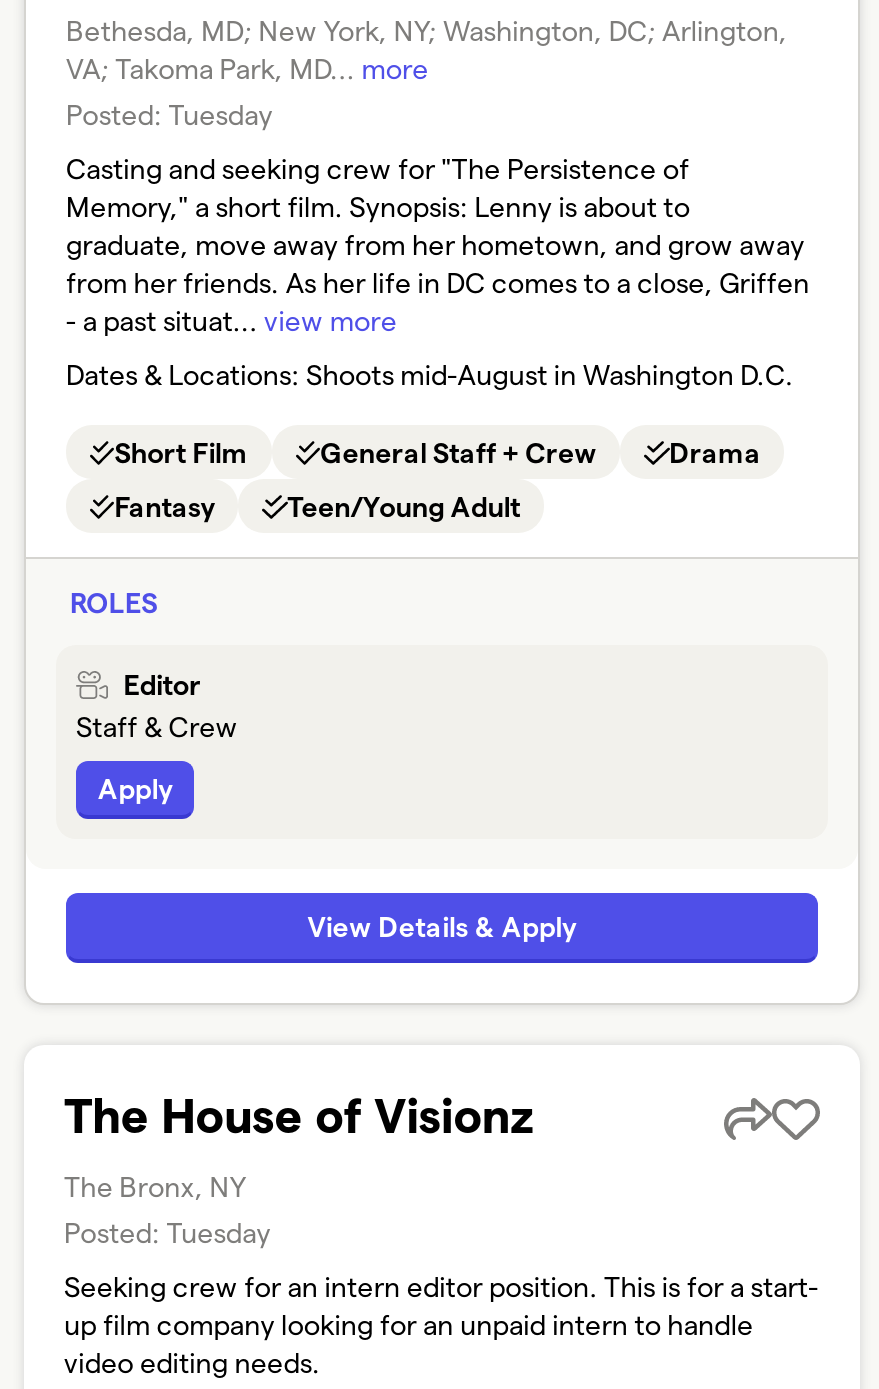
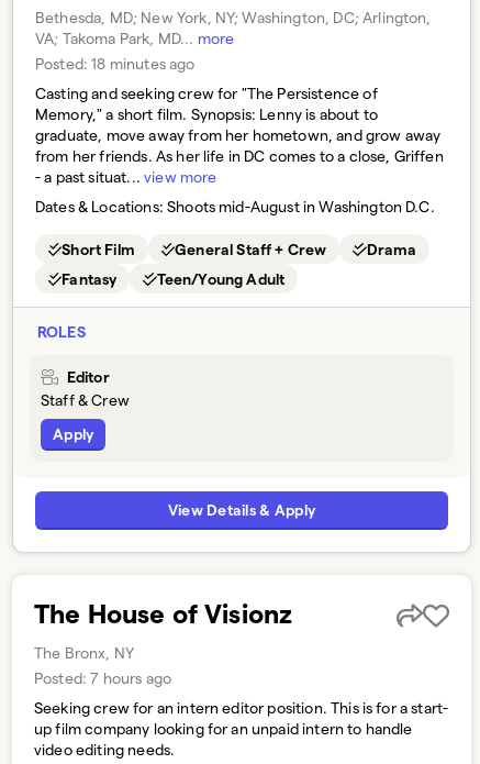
[66,97,273,131] Posted: Tuesday -> [35,54,195,73] Posted: 18 minutes ago
[64,1215,271,1249] Posted: Tuesday -> [34,668,171,687] Posted: 7 hours ago

